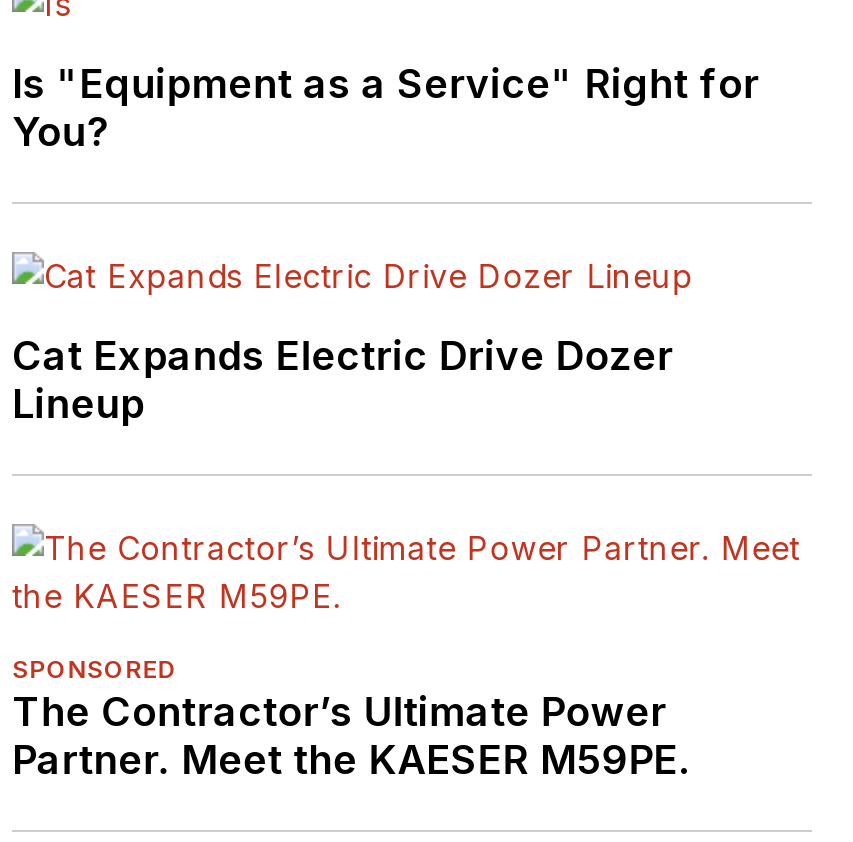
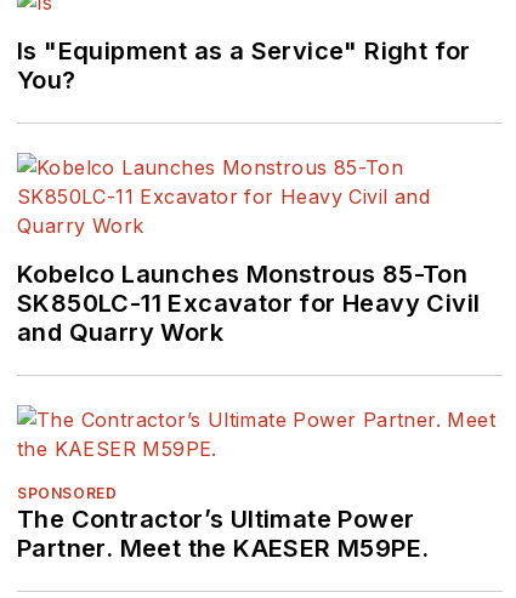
[12,332,674,428] Cat Expands Electric Drive Dozer | Lineup -> [17,260,480,347] Kobelco Launches Monstrous 85-Ton | SK850LC-11 Excavator for Heavy Civil | and Quarry Work

